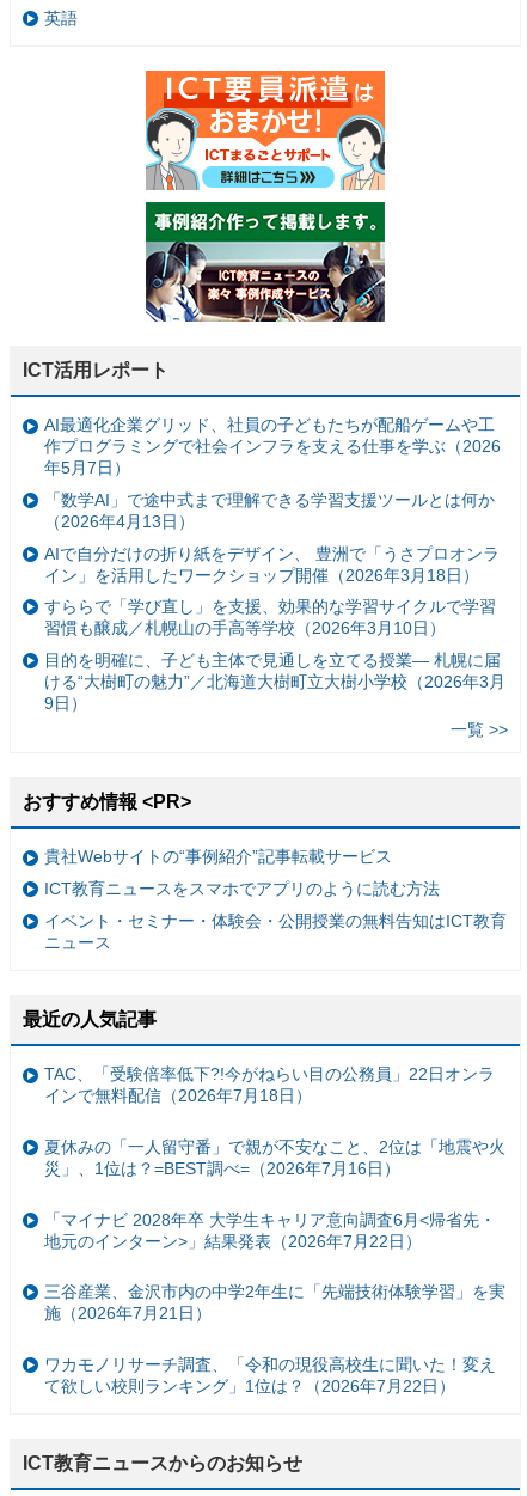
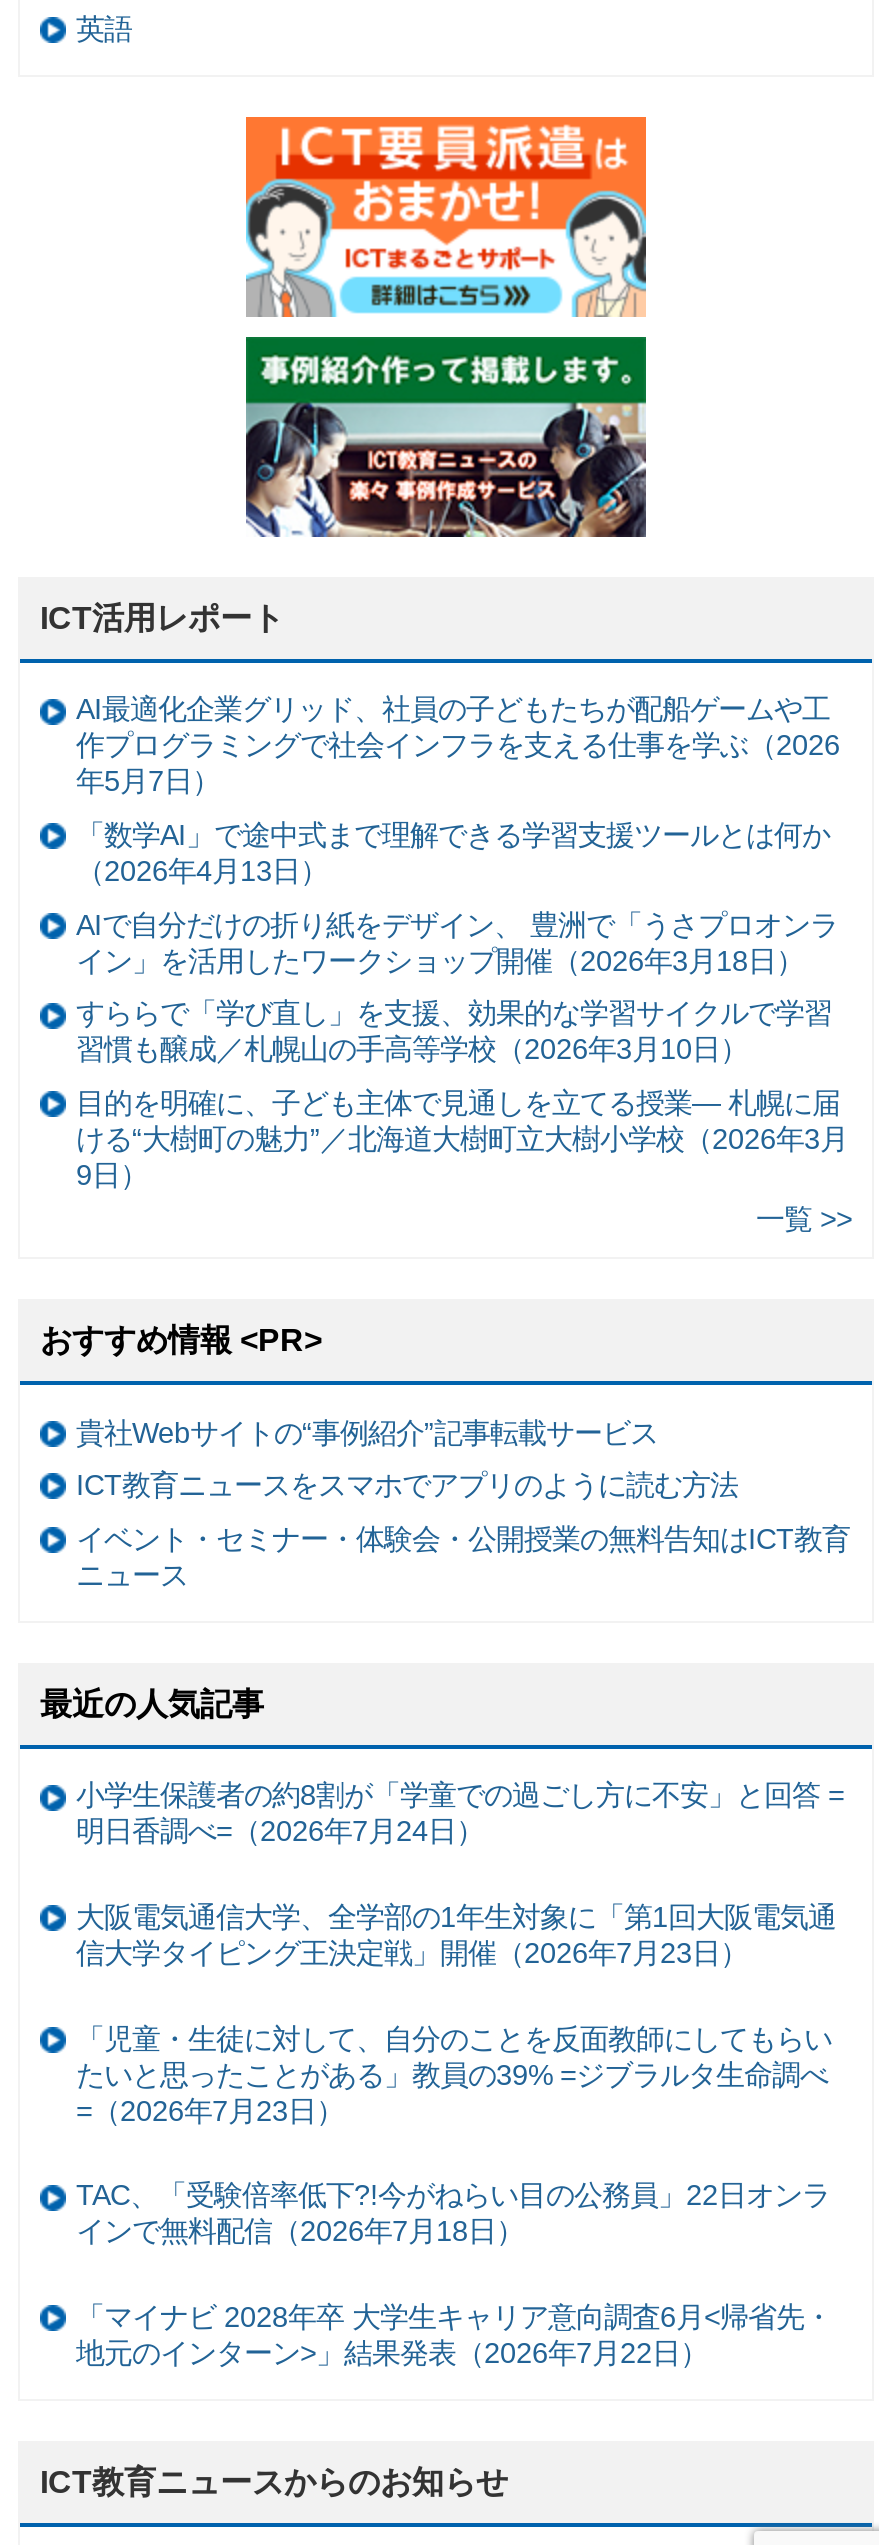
none -> [76,1780,844,2126] 小学生保護者の約8割が「学童での過ごし方に不安」と回答 = | 明日香調べ=（2026年7月24日） | 大阪電気通信大学、全学部の1年生対象に「第1回大阪電気通 | 信大学タイピング王決定戦」開催（2026年7月23日） | 「児童・生徒に対して、自分のことを反面教師にしてもらい | たいと思ったことがある」教員の39% =ジブラルタ生命調べ | =（2026年7月23日）
moved [44,1065,495,1105] -> [76,2179,830,2247]: TAC、「受験倍率低下?!今がねらい目の公務員」22日オンラ | インで無料配信（2026年7月18日）
[44,1137,505,1178] 夏休みの「一人留守番」で親が不安なこと、2位は「地震や火 | 災」、1位は？=BEST調べ=（2026年7月16日） -> none
moved [44,1210,496,1250] -> [76,2301,832,2369]: 「マイナビ 2028年卒 大学生キャリア意向調査6月<帰省先・ | 地元のインターン>」結果発表（2026年7月22日）
[44,1282,505,1395] 三谷産業、金沢市内の中学2年生に「先端技術体験学習」を実 | 施（2026年7月21日） | ワカモノリサーチ調査、「令和の現役高校生に聞いた！変え | て欲しい校則ランキング」1位は？（2026年7月22日） -> none

